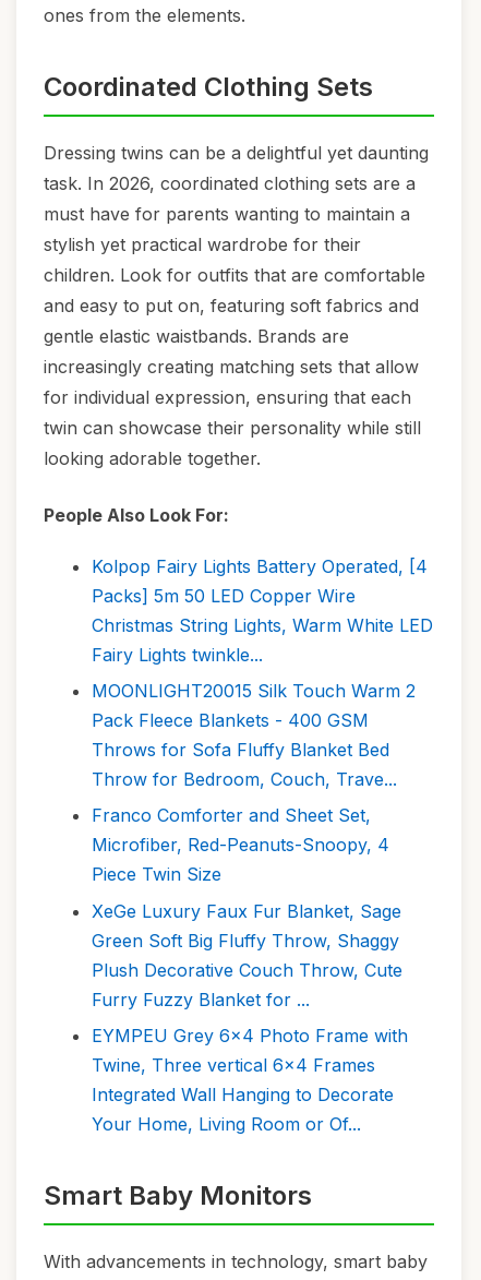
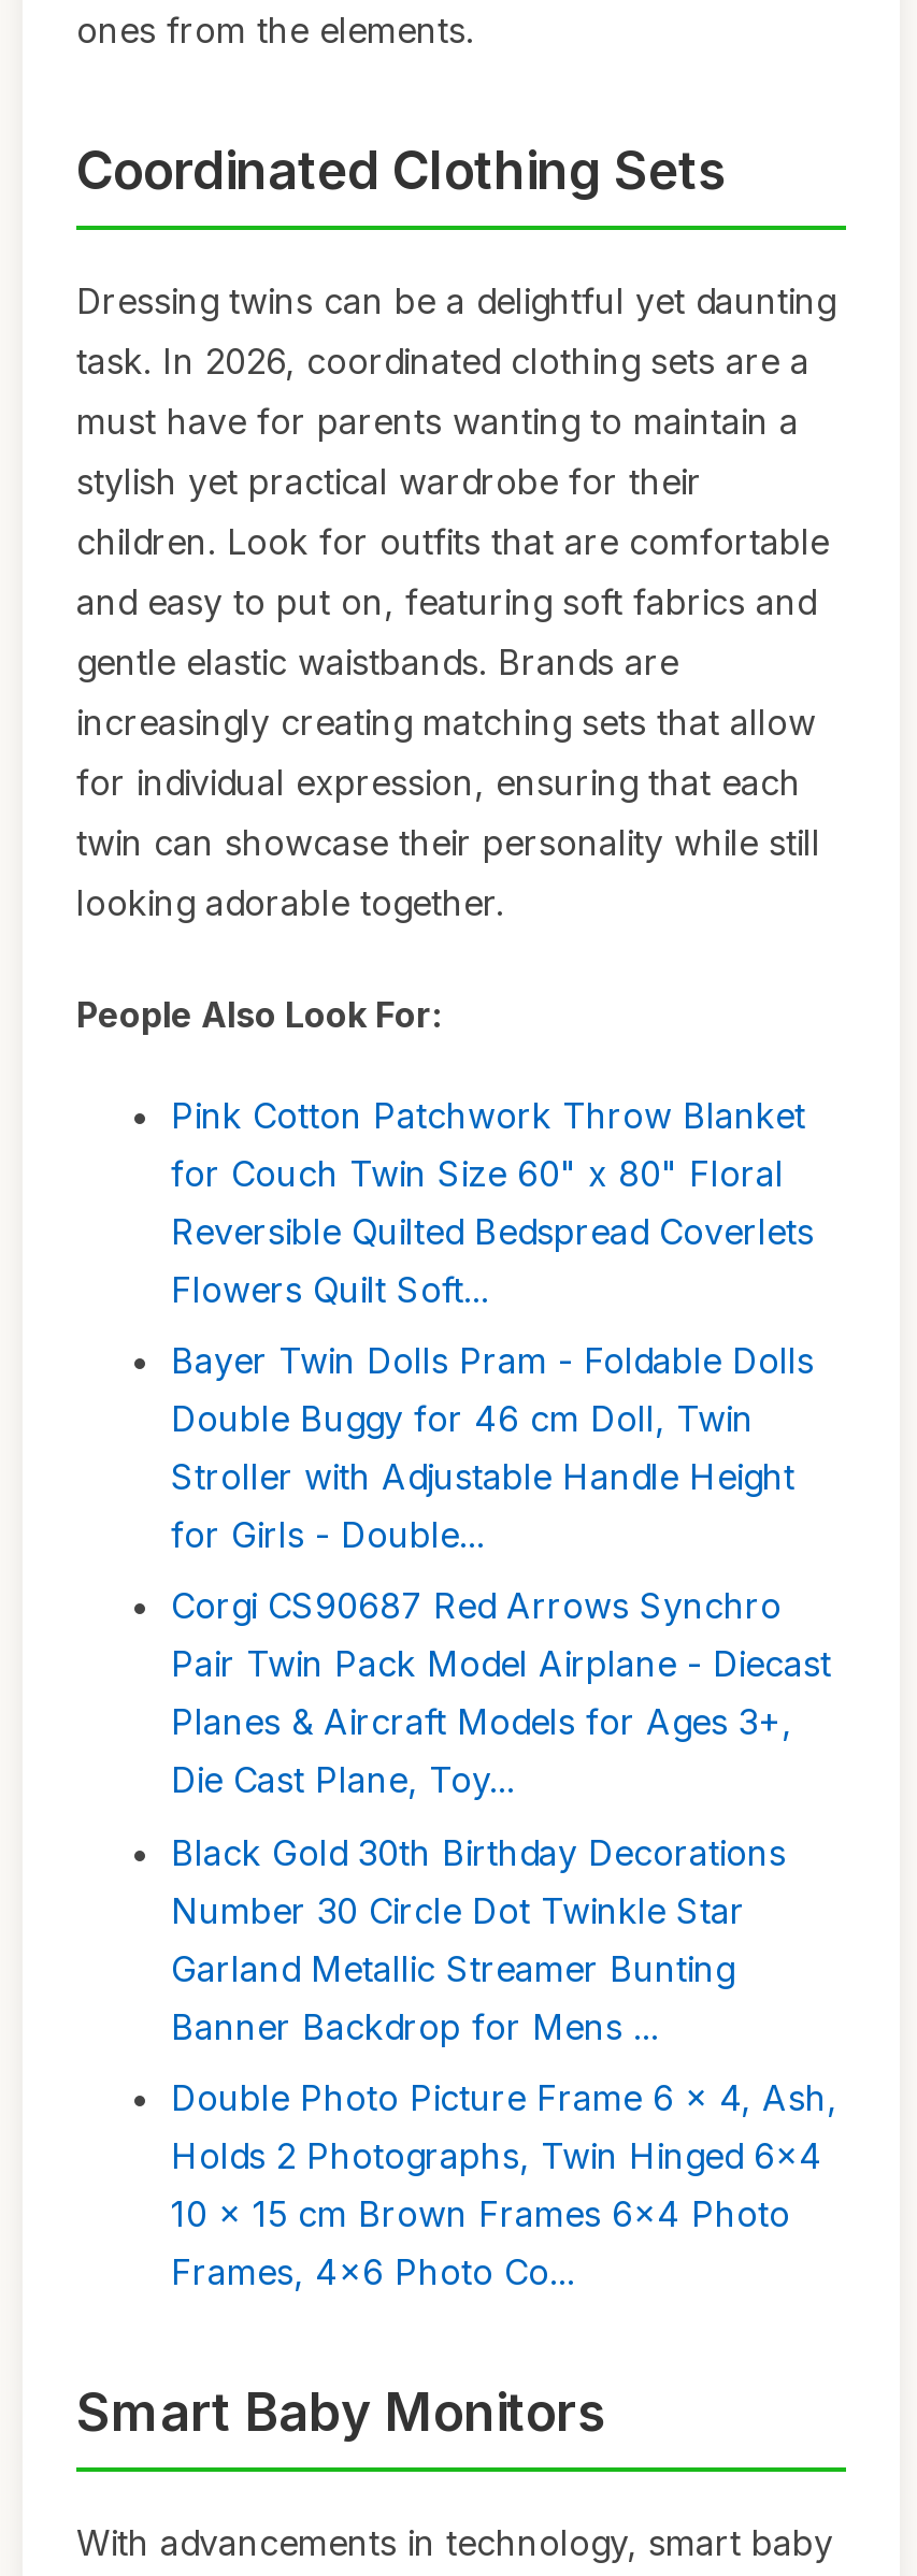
[92,555,433,665] Kolpop Fairy Lights Battery Operated, [4 | Packs] 5m 50 LED Copper Wire | Christmas String Lights, Warm White LED | Fairy Lights twinkle... -> [171,1093,814,1310] Pink Cotton Patchwork Throw Blanket | for Couch Twin Size 60" x 80" Floral | Reversible Quilted Bedspread Coverlets | Flowers Quilt Soft...
[92,680,416,790] MOONLIGHT20015 Silk Touch Warm 2 | Pack Fleece Blankets - 400 GSM | Throws for Sofa Fluffy Blanket Bed | Throw for Bedroom, Couch, Trave... -> [171,1339,814,1556] Bayer Twin Dolls Pram - Foldable Dolls | Double Buggy for 46 cm Doll, Twin | Stroller with Adjustable Handle Height | for Girls - Double...
[92,805,389,885] Franco Comforter and Sheet Set, | Microfiber, Red-Peanuts-Snoopy, 4 | Piece Twin Size -> [171,1585,831,1802] Corgi CS90687 Red Arrows Synchro | Pair Twin Pack Model Airplane - Diecast | Planes & Aircraft Models for Ages 3+, | Die Cast Plane, Toy...
[92,900,402,1010] XeGe Luxury Faux Fur Blanket, Sage | Green Soft Big Fluffy Throw, Shaggy | Plush Decorative Couch Throw, Cute | Furry Fuzzy Blanket for ... -> [171,1831,786,2048] Black Gold 30th Birthday Decorations | Number 30 Circle Dot Twinkle Star | Garland Metallic Streamer Bunting | Banner Backdrop for Mens ...
[92,1025,408,1135] EYMPEU Grey 6x4 Photo Frame with | Twine, Three vertical 6x4 Frames | Integrated Wall Hanging to Decorate | Your Home, Living Room or Of... -> [171,2076,837,2294] Double Photo Picture Frame 6 x 4, Ash, | Holds 2 Photographs, Twin Hinged 6x4 | 10 x 15 cm Brown Frames 6x4 Photo | Frames, 4x6 Photo Co...

